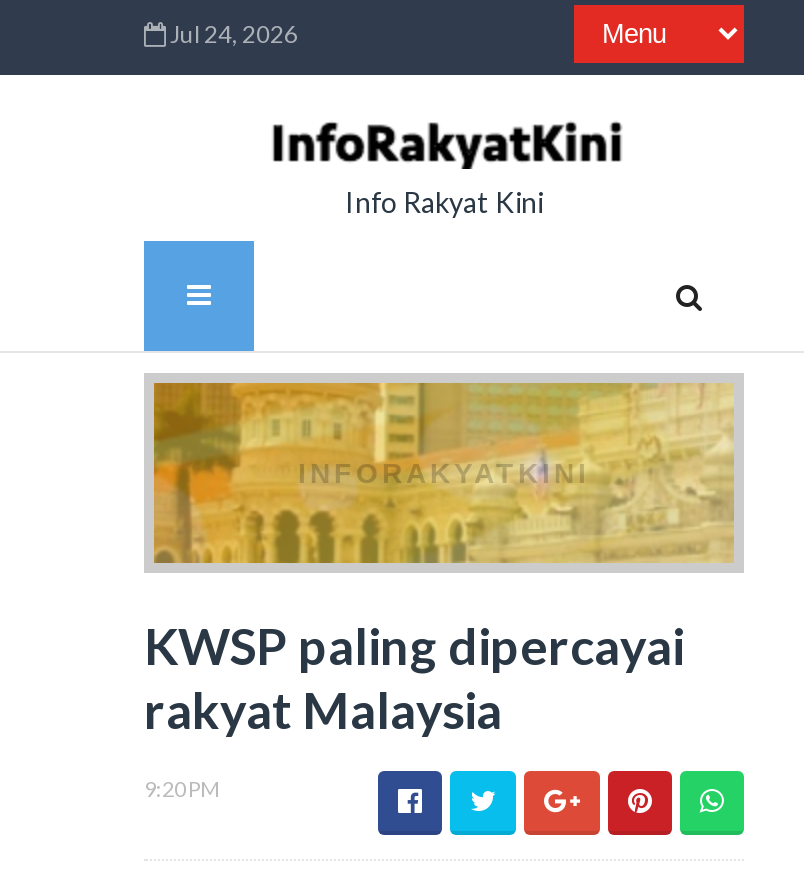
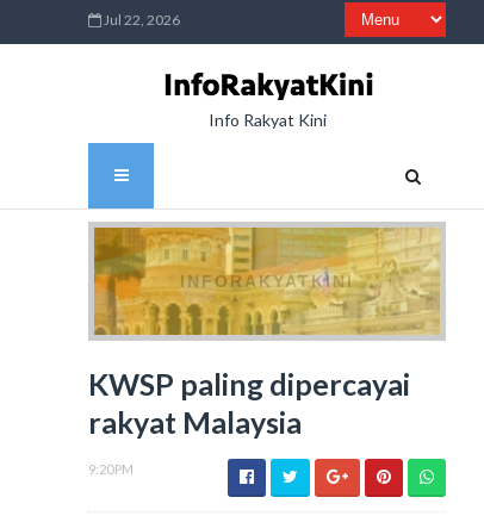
[170,19,298,49] Jul 24, 2026 -> [104,11,180,29] Jul 22, 2026

